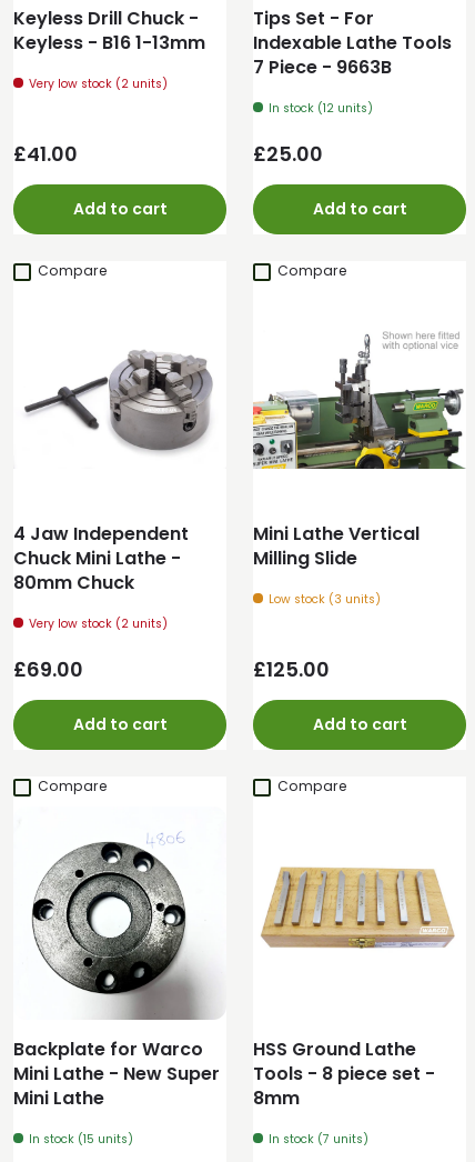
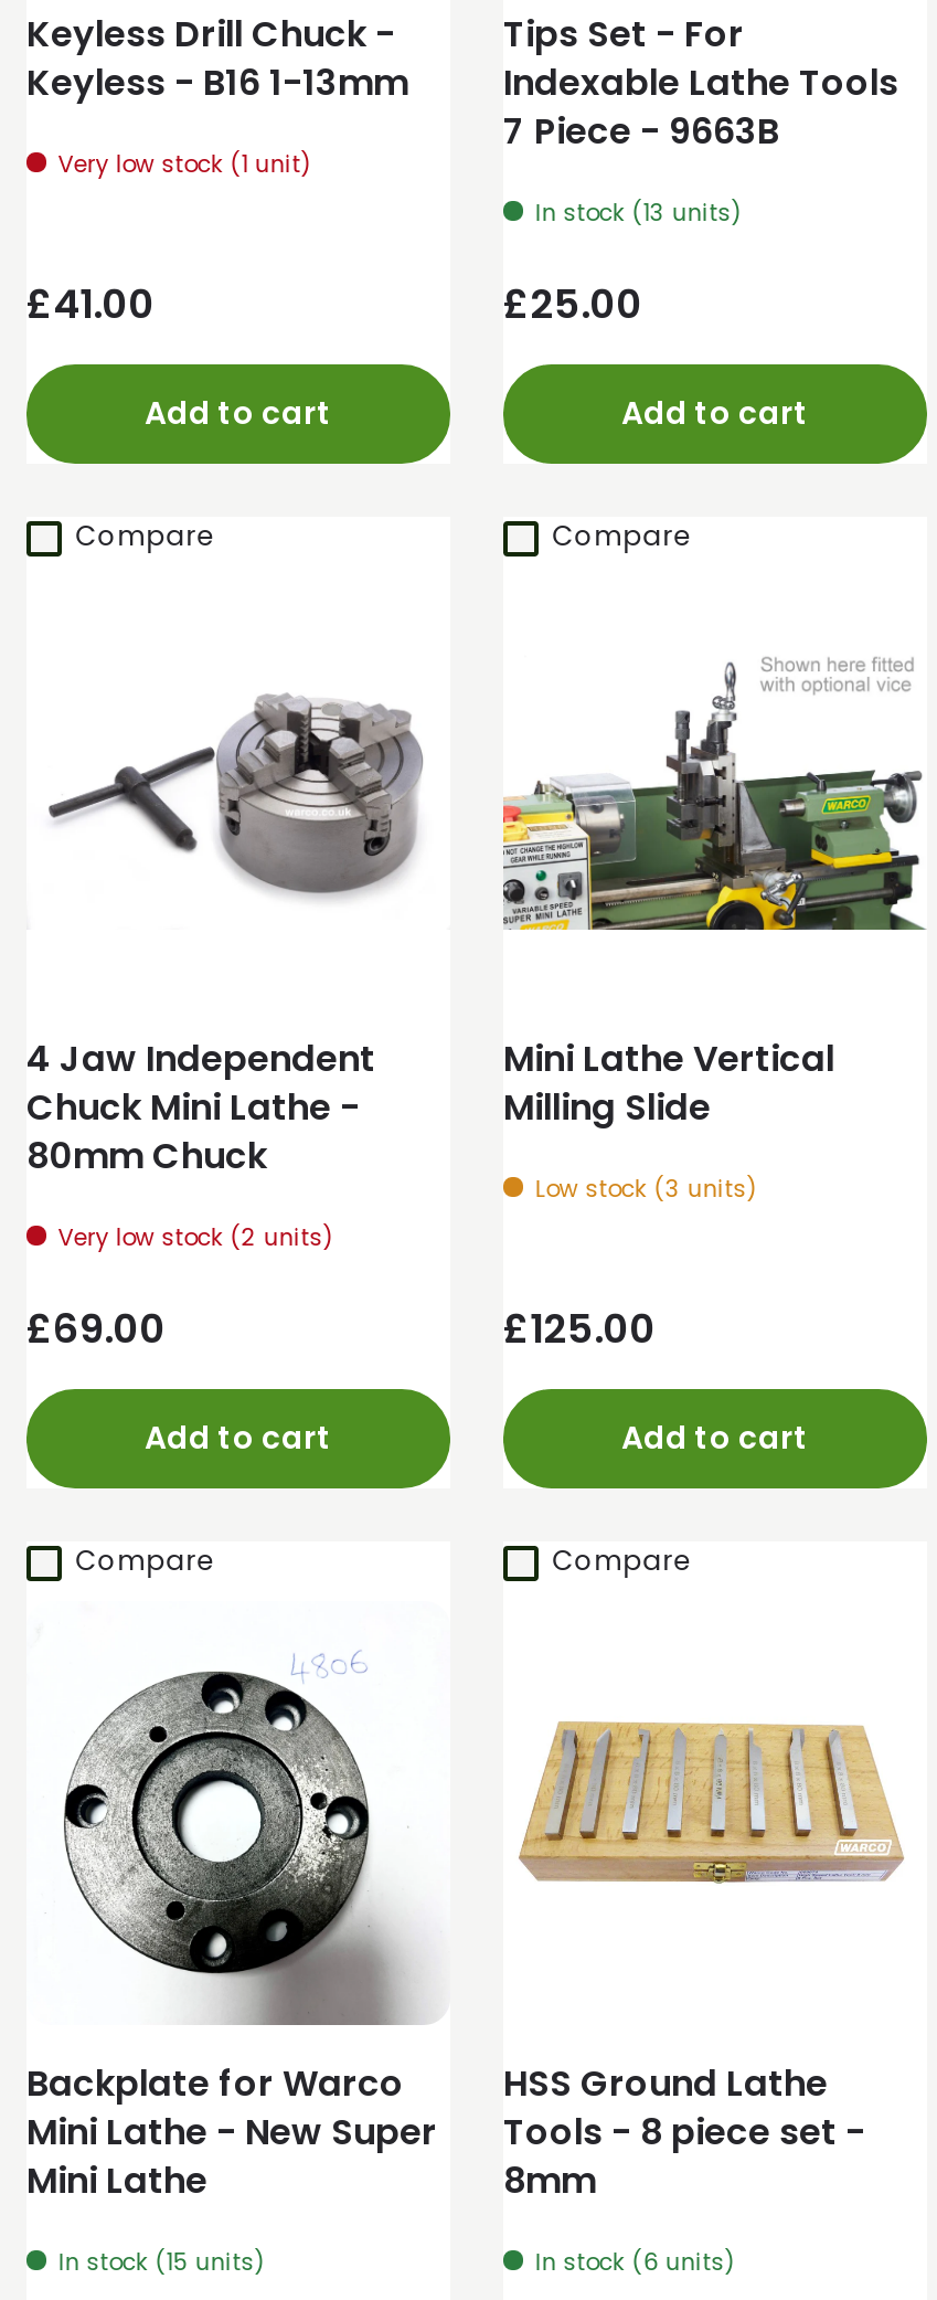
[29,76,168,93] Very low stock (2 units) -> [58,149,312,182] Very low stock (1 unit)
[269,100,373,117] In stock (12 units) -> [535,197,742,231] In stock (13 units)
[269,1131,369,1148] In stock (7 units) -> [535,2247,735,2280] In stock (6 units)

